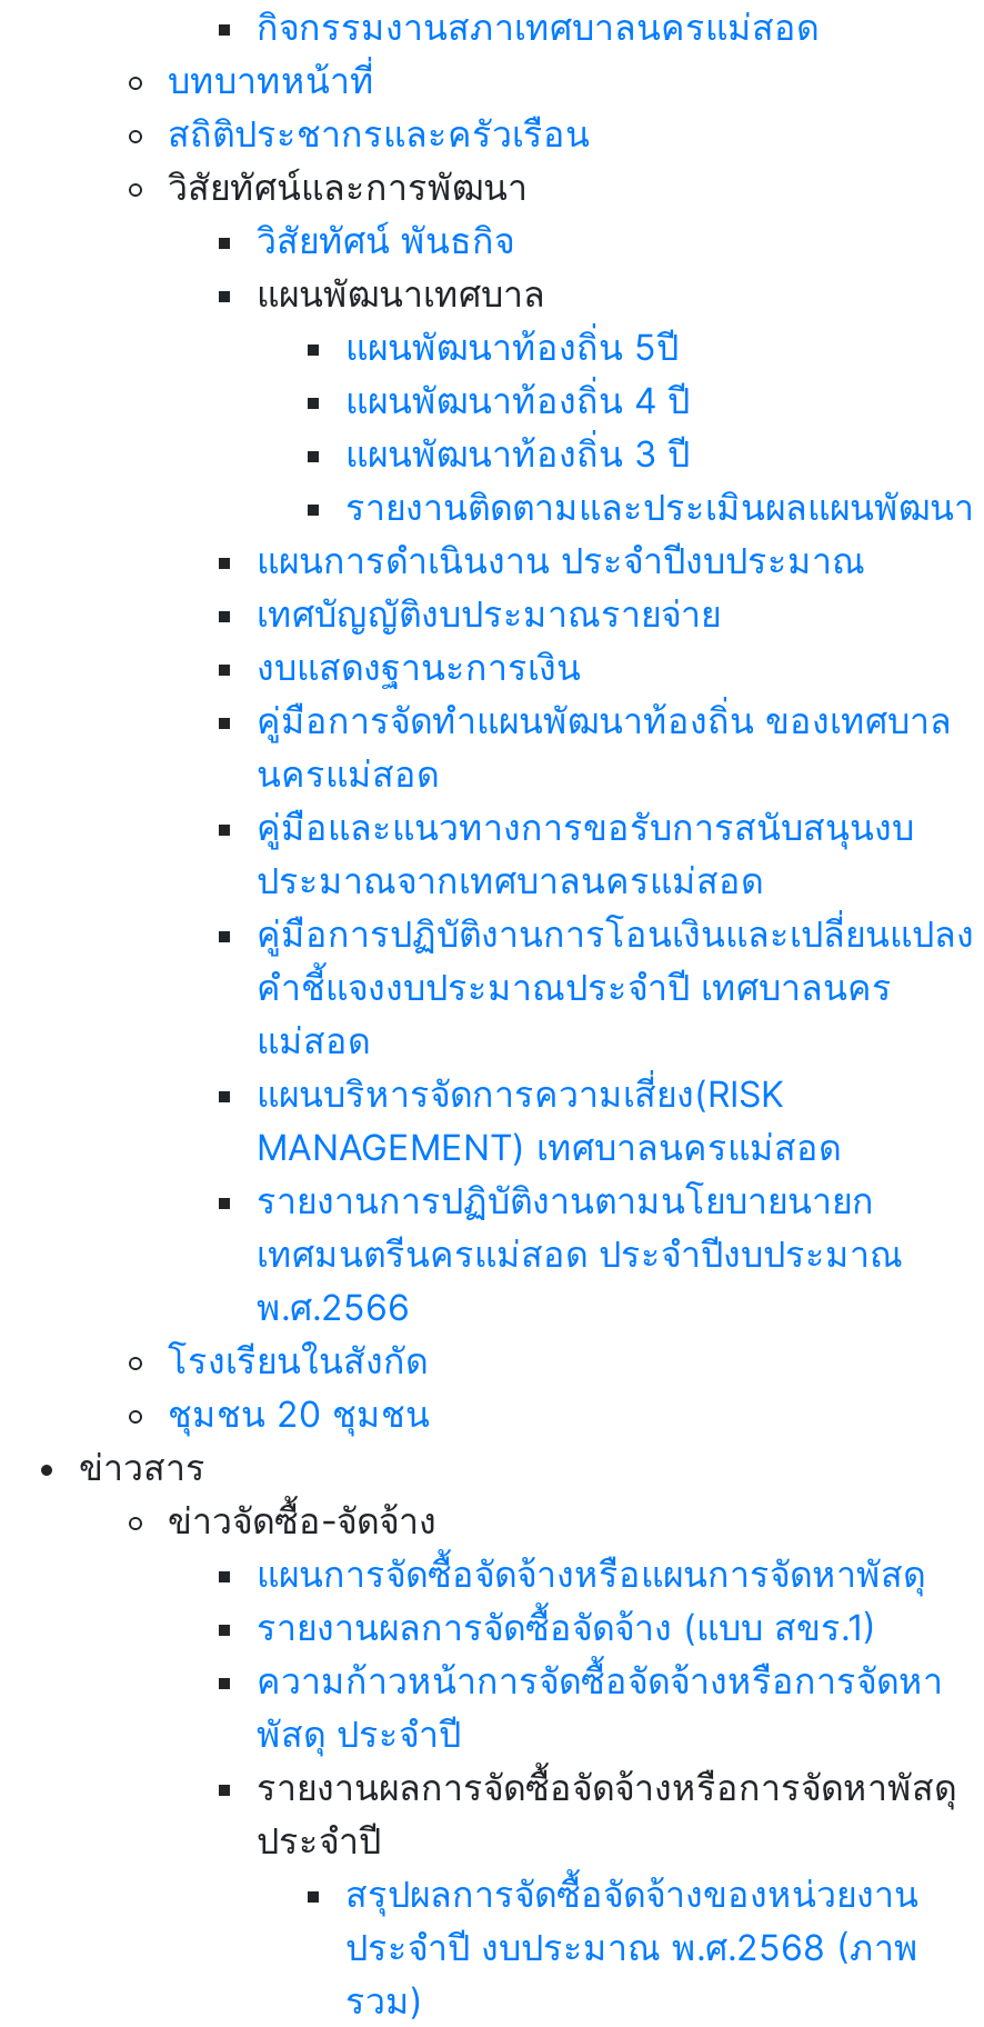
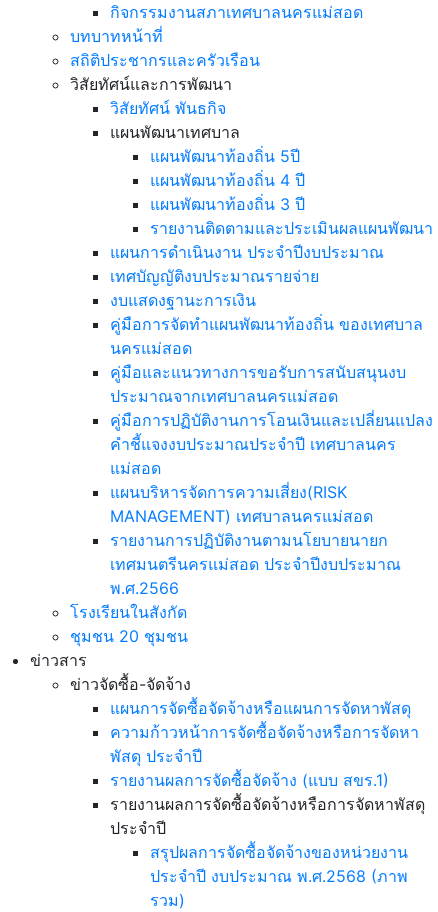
moved [257,1605,876,1649] -> [110,770,389,790]: รายงานผลการจัดซื้อจัดจ้าง (แบบ สขร.1)
moved [257,1658,943,1756] -> [110,722,419,766]: ความก้าวหน้าการจัดซื้อจัดจ้างหรือการจัดหา | พัสดุ ประจำปี

